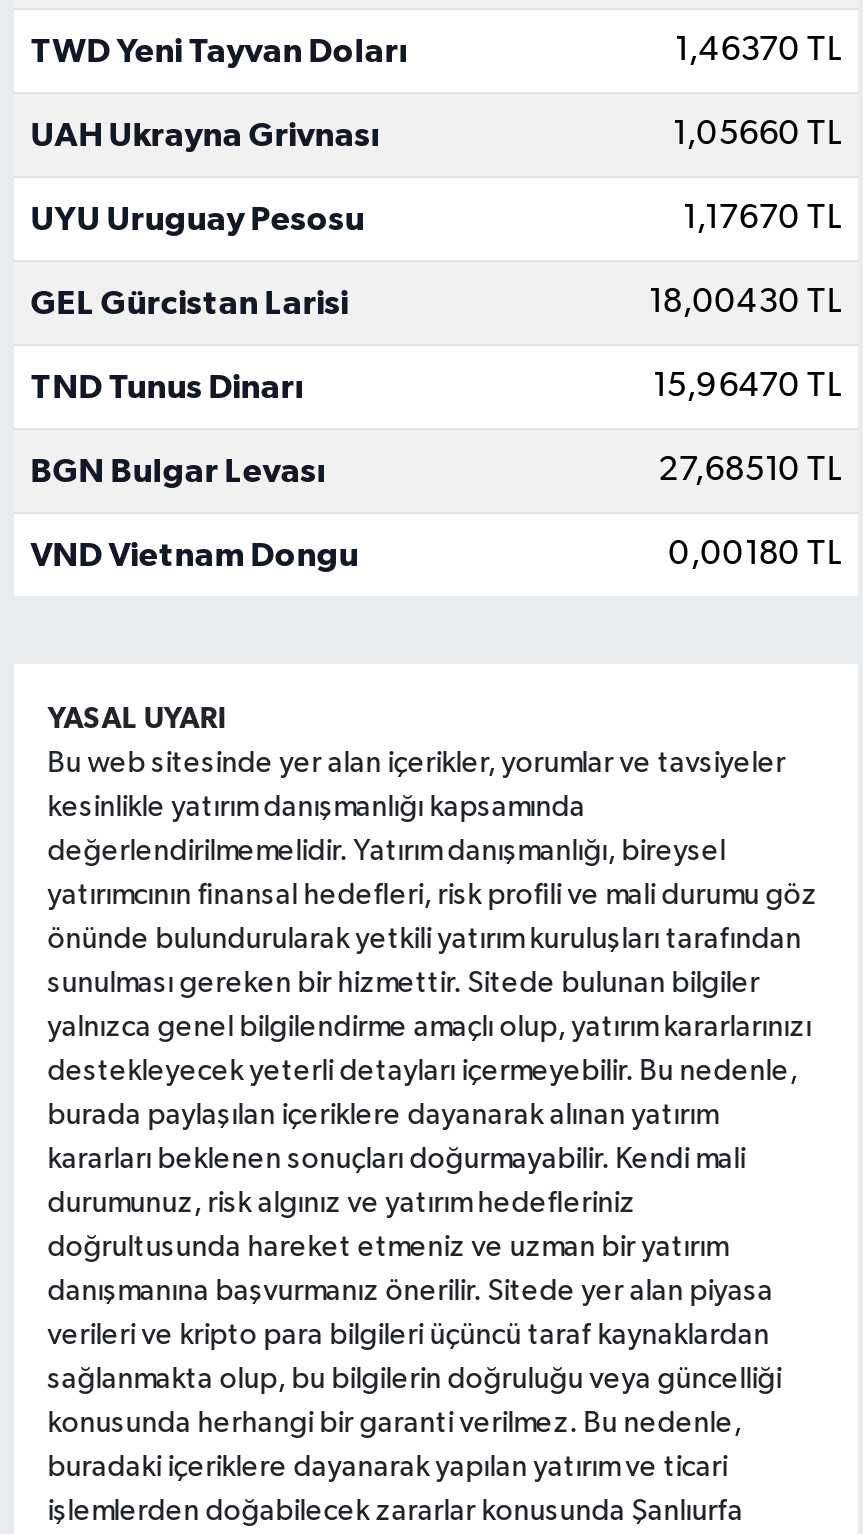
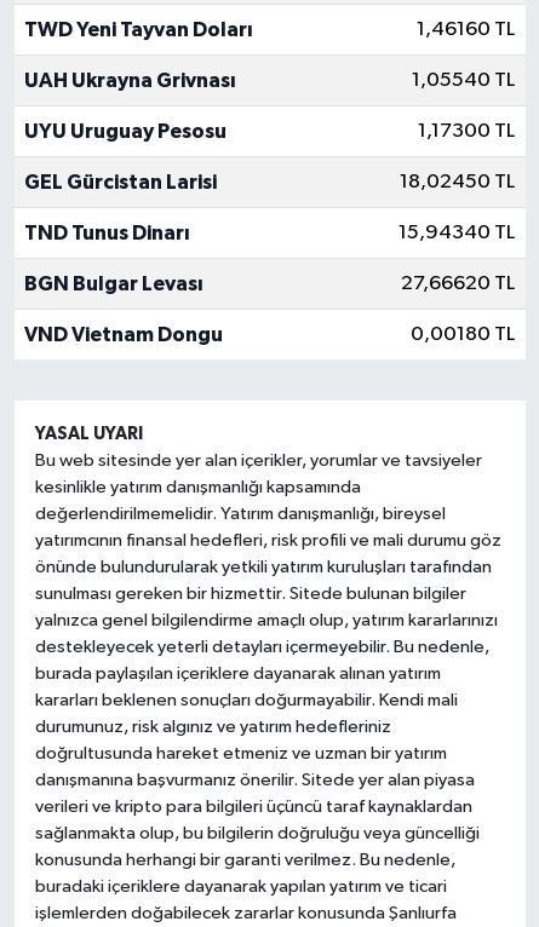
[674,35,840,69] 1,46370 TL -> [417,20,515,40] 1,46160 TL
[672,119,840,153] 1,05660 TL -> [412,71,515,91] 1,05540 TL
[682,203,840,237] 1,17670 TL -> [418,122,515,142] 1,17300 TL
[648,287,840,321] 18,00430 TL -> [400,172,515,193] 18,02450 TL
[652,371,840,405] 15,96470 TL -> [399,223,515,244] 15,94340 TL
[658,455,840,489] 27,68510 TL -> [401,274,515,295] 27,66620 TL

